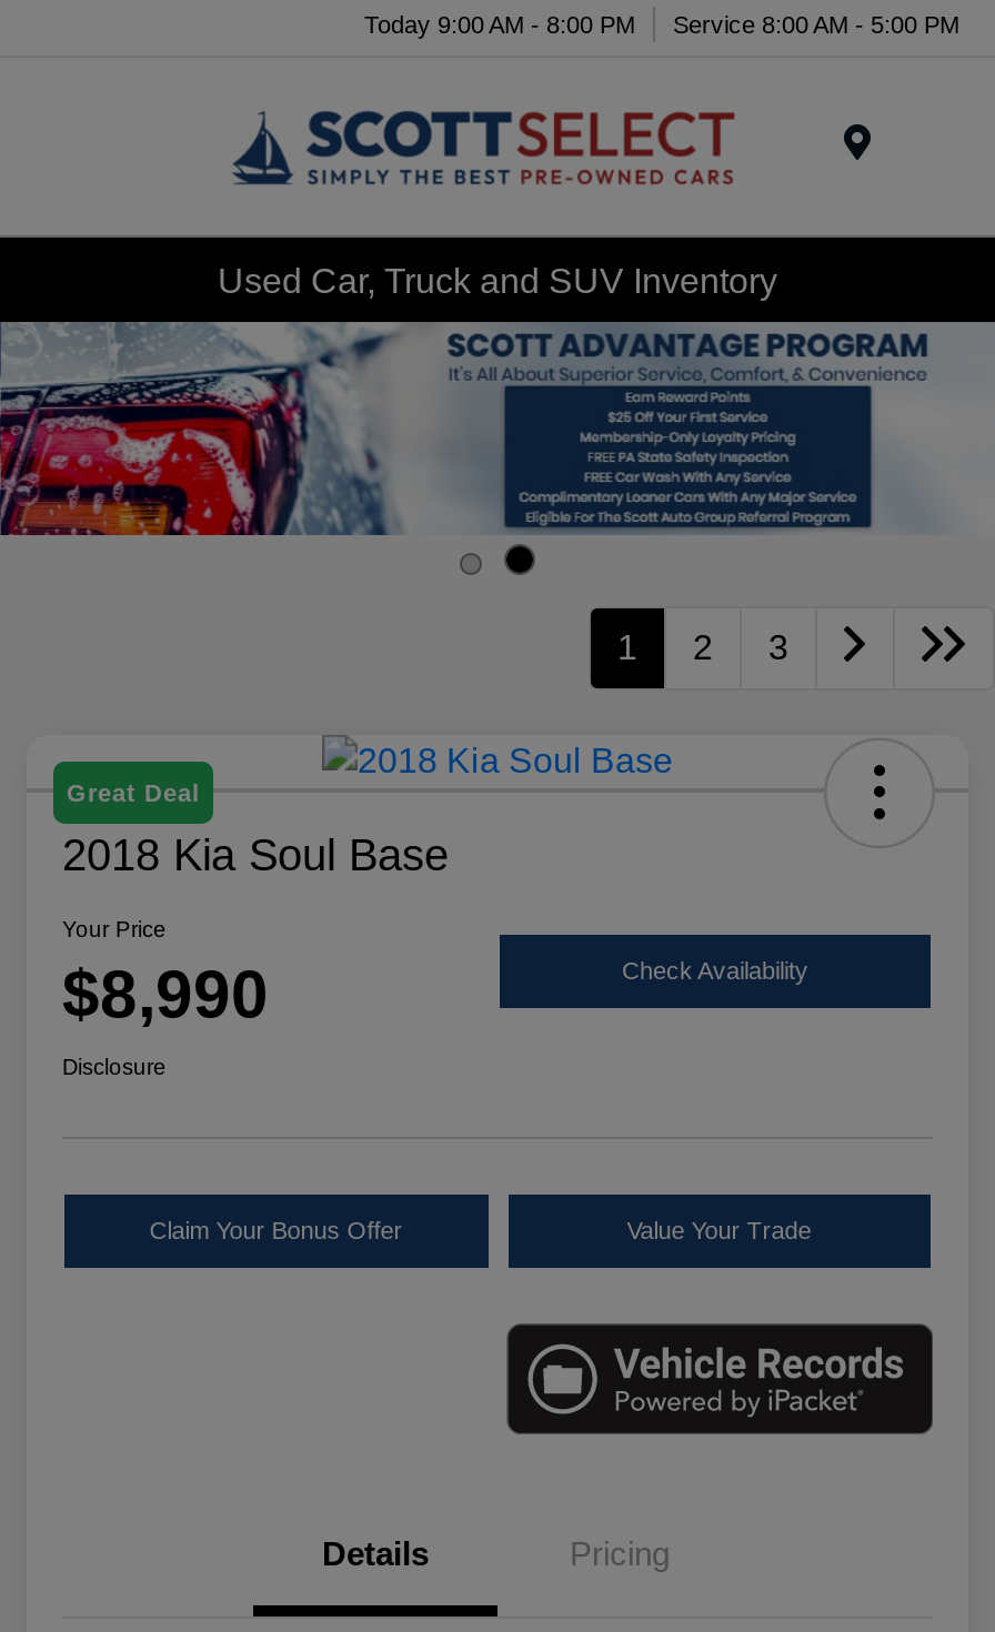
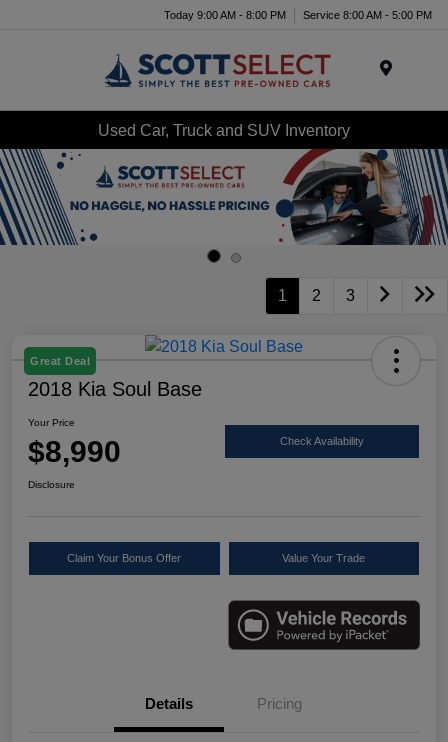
[7,320,988,575] [image] -> [3,148,445,263] [image]

